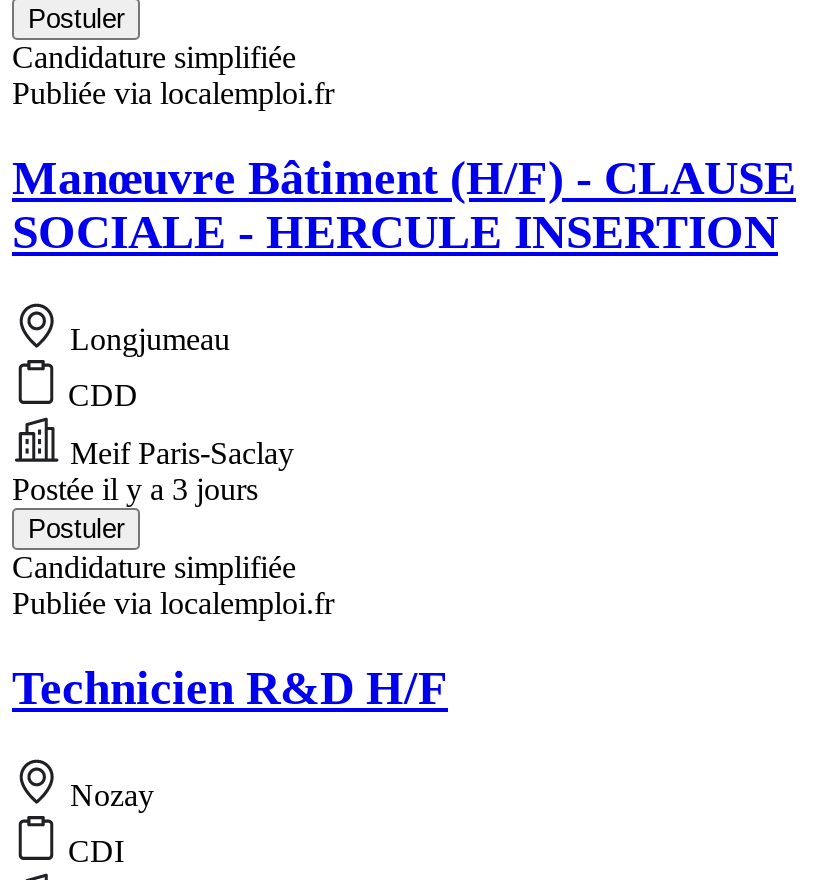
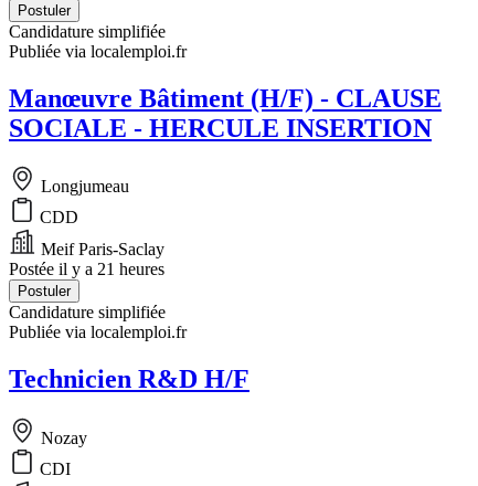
[12,471,258,505] Postée il y a 3 jours -> [9,260,164,279] Postée il y a 21 heures

